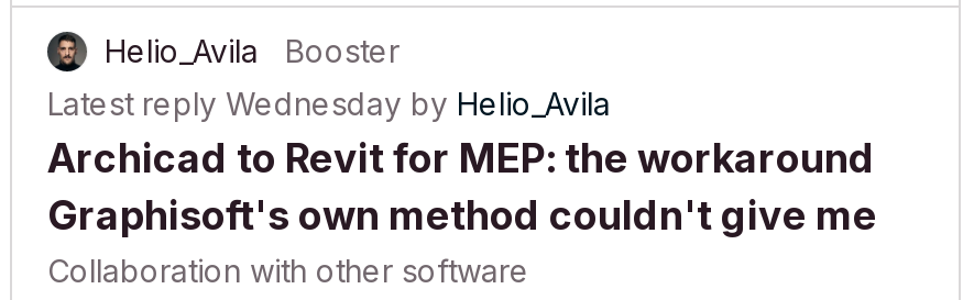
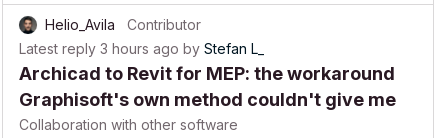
[47,32,611,122] Booster | Latest reply Wednesday by Helio_Avila -> [19,16,264,57] Contributor | Latest reply 3 hours ago by Stefan L_

